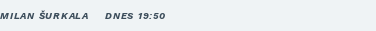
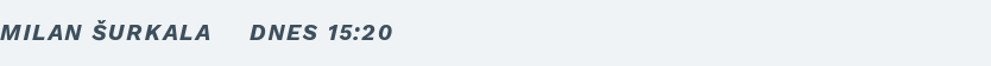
[0,10,166,21] MILAN ŠURKALA DNES 19:50 -> [0,19,394,45] MILAN ŠURKALA DNES 15:20

